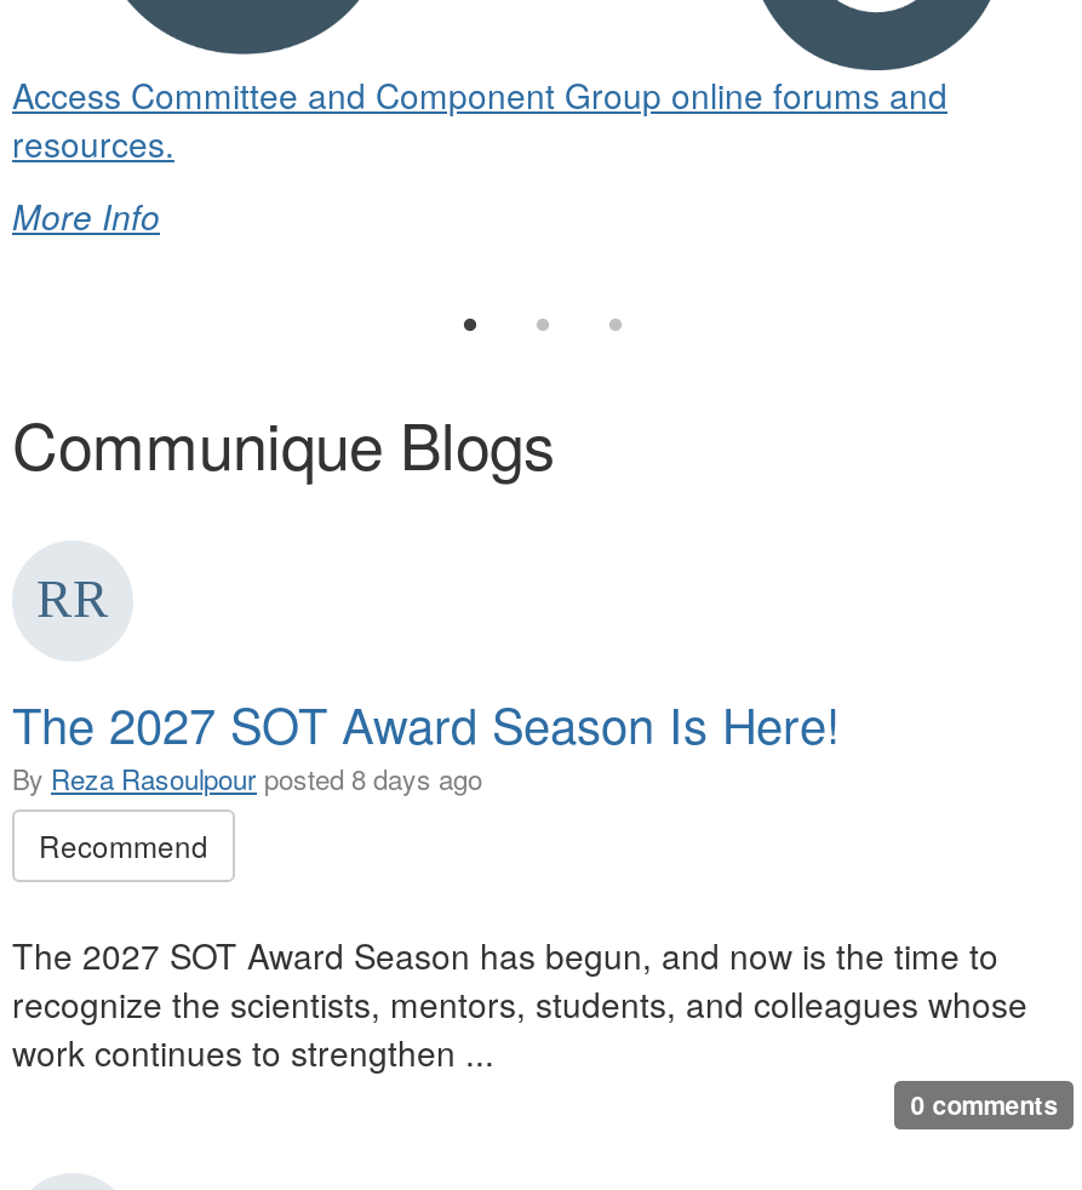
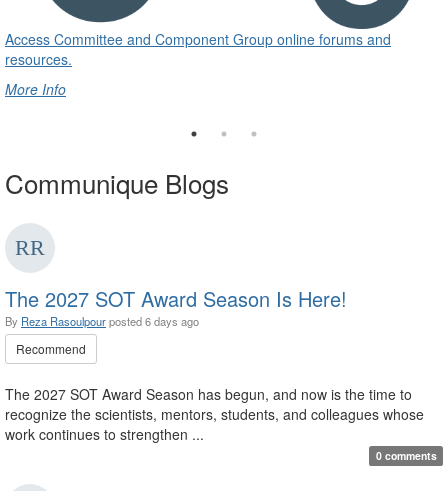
[12,759,482,797] By Reza Rasoulpour posted 8 days ago -> [5,313,199,329] By Reza Rasoulpour posted 6 days ago

